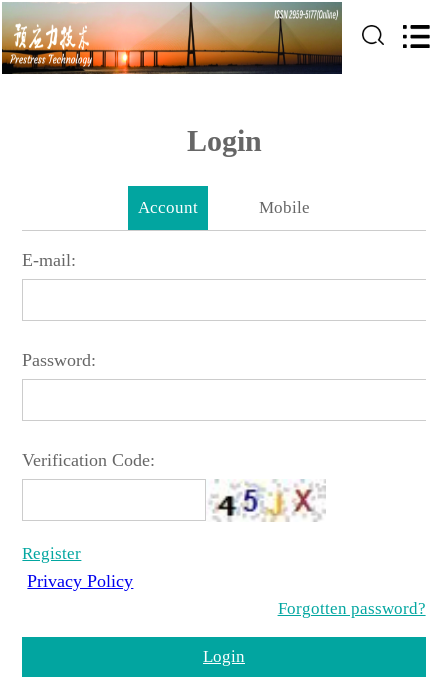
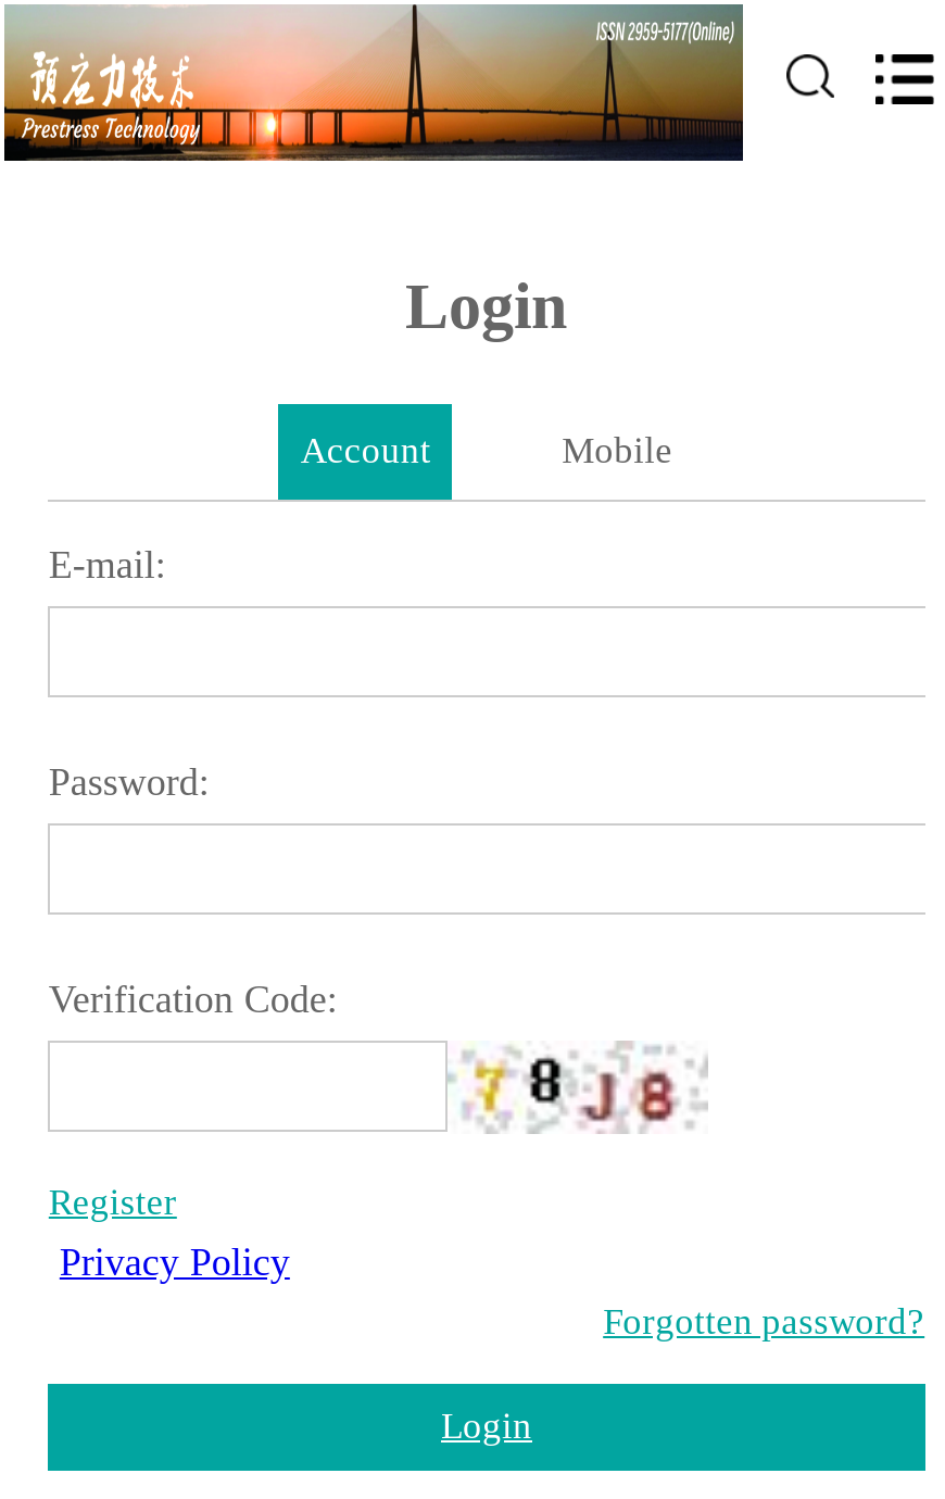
[207,480,320,522] [image] -> [448,1041,697,1134] [image]

